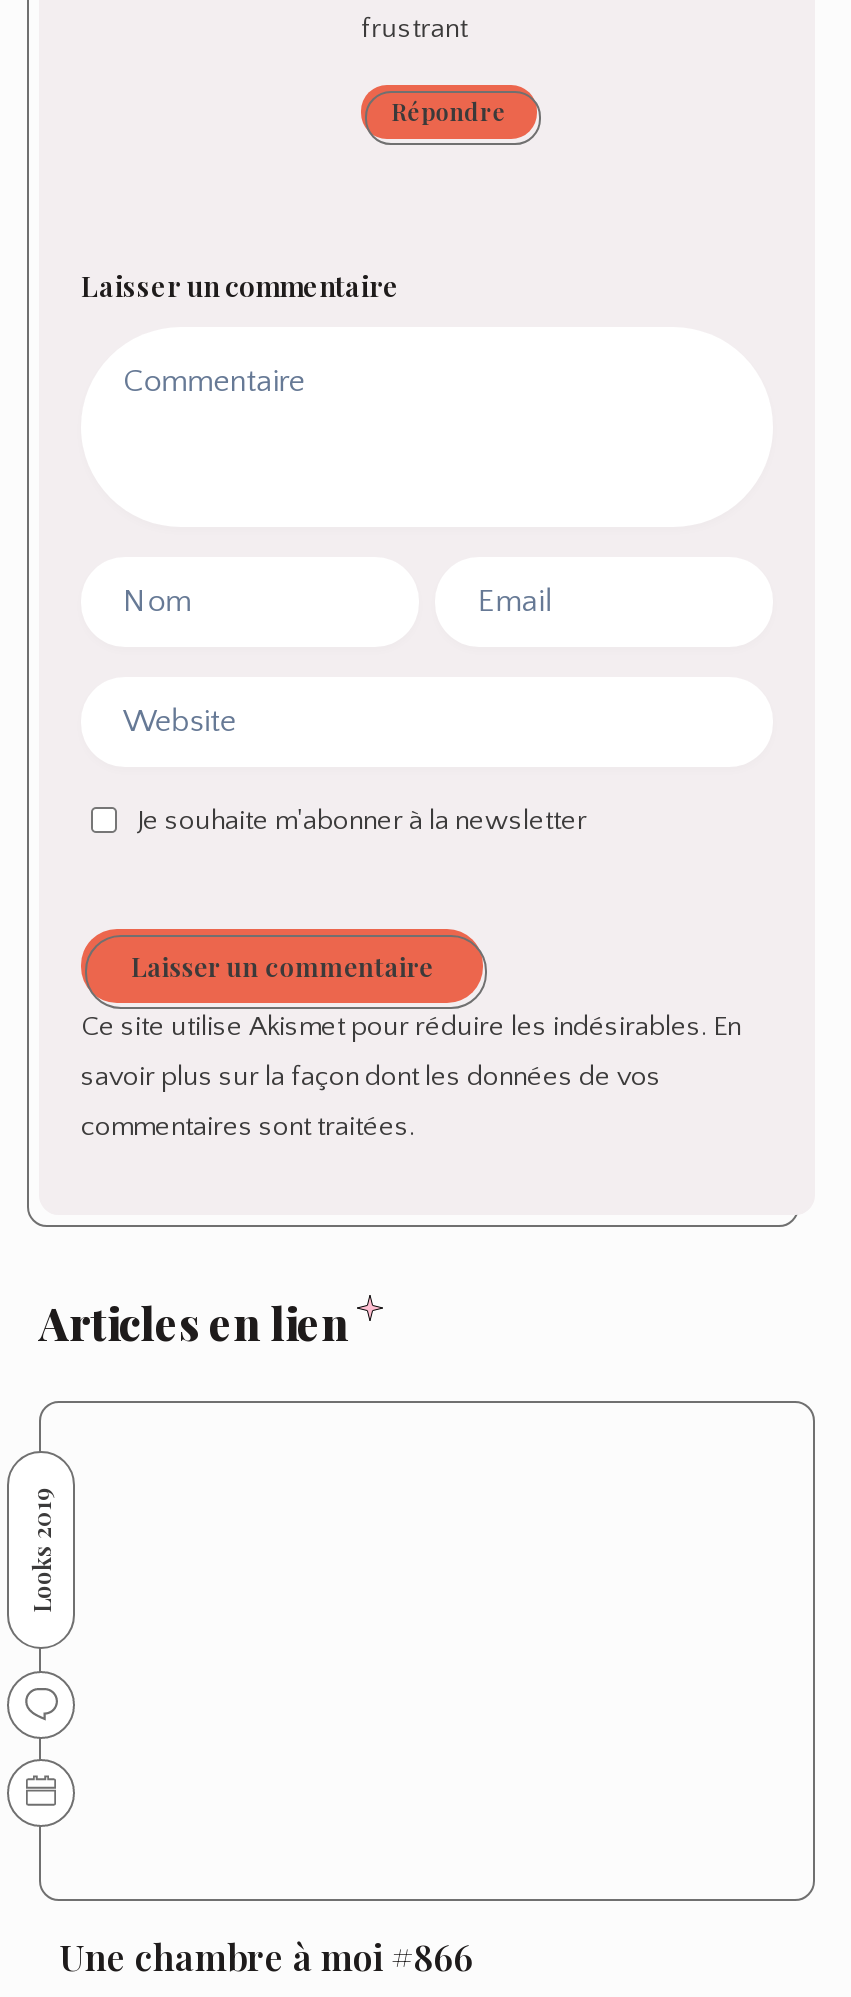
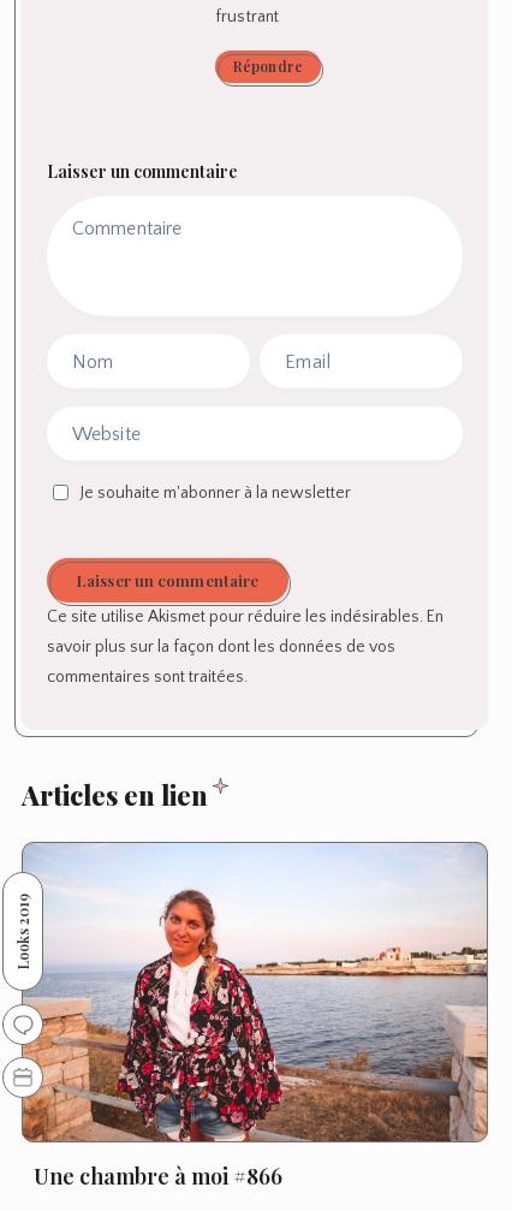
none -> [22,842,488,1142] [image]

